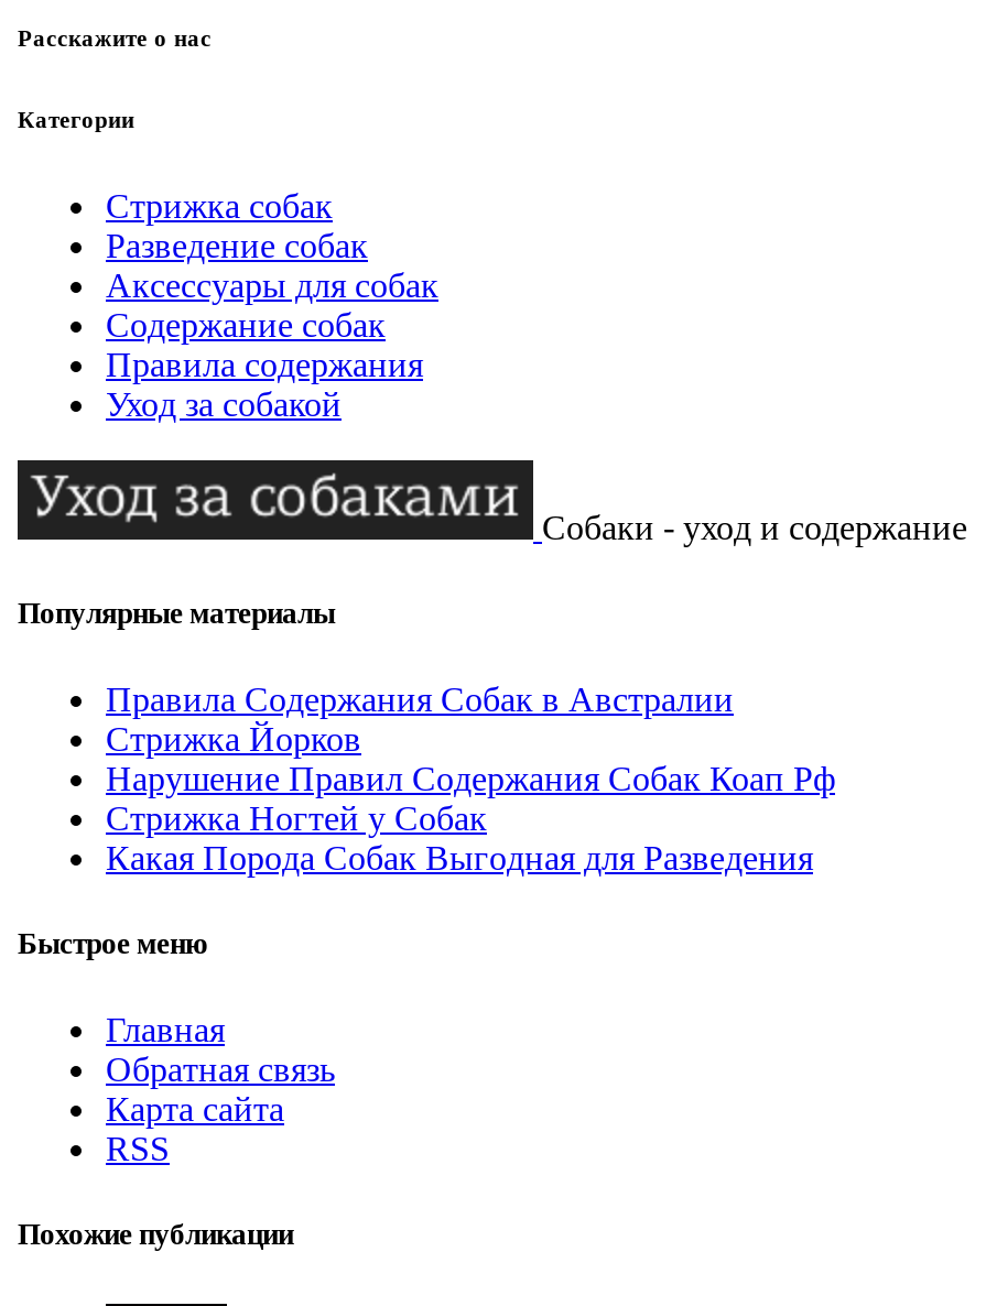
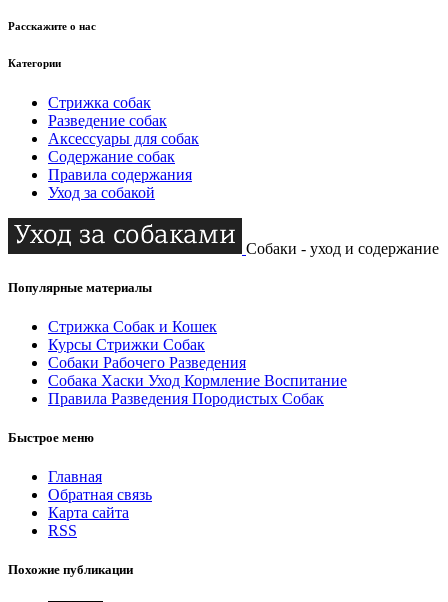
[106,680,835,876] Правила Содержания Собак в Австралии | Стрижка Йорков | Нарушение Правил Содержания Собак Коап Рф | Стрижка Ногтей у Собак | Какая Порода Собак Выгодная для Разведения -> [48,318,347,407] Стрижка Собак и Кошек | Курсы Стрижки Собак | Собаки Рабочего Разведения | Собака Хаски Уход Кормление Воспитание | Правила Разведения Породистых Собак

